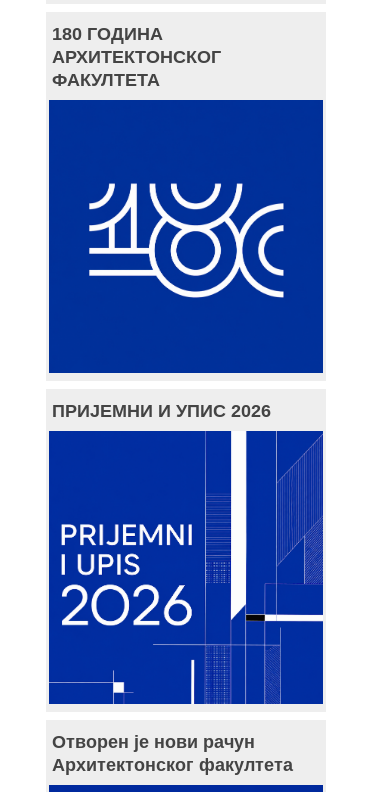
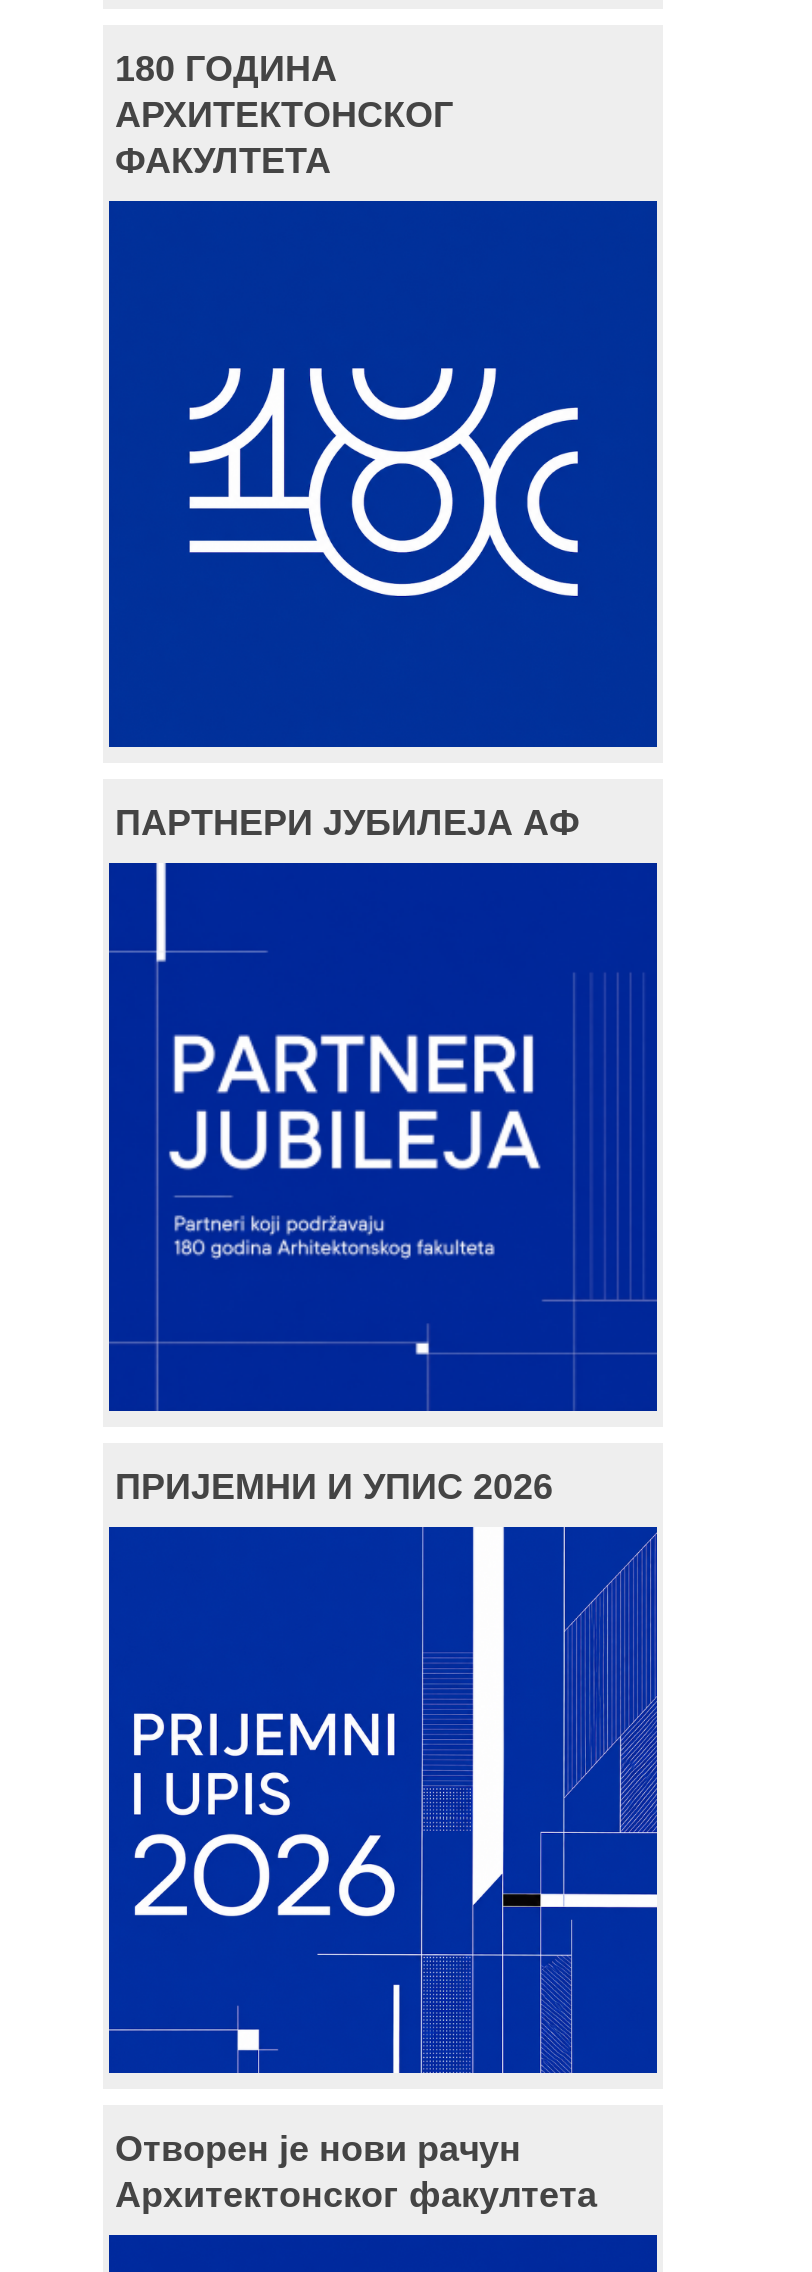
none -> [115,804,579,844] ПАРТНЕРИ ЈУБИЛЕЈА АФ
none -> [151,865,547,1359] [image]

